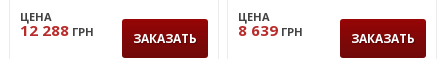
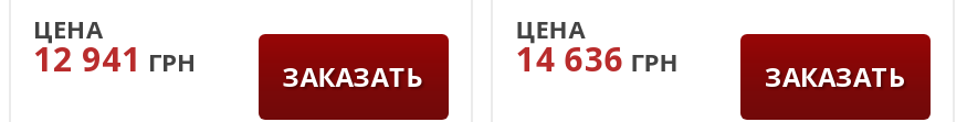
[20,20,94,40] 12 288 ГРН -> [33,36,197,80] 12 941 ГРН
[238,20,303,40] 8 639 ГРН -> [516,36,679,80] 14 636 ГРН

